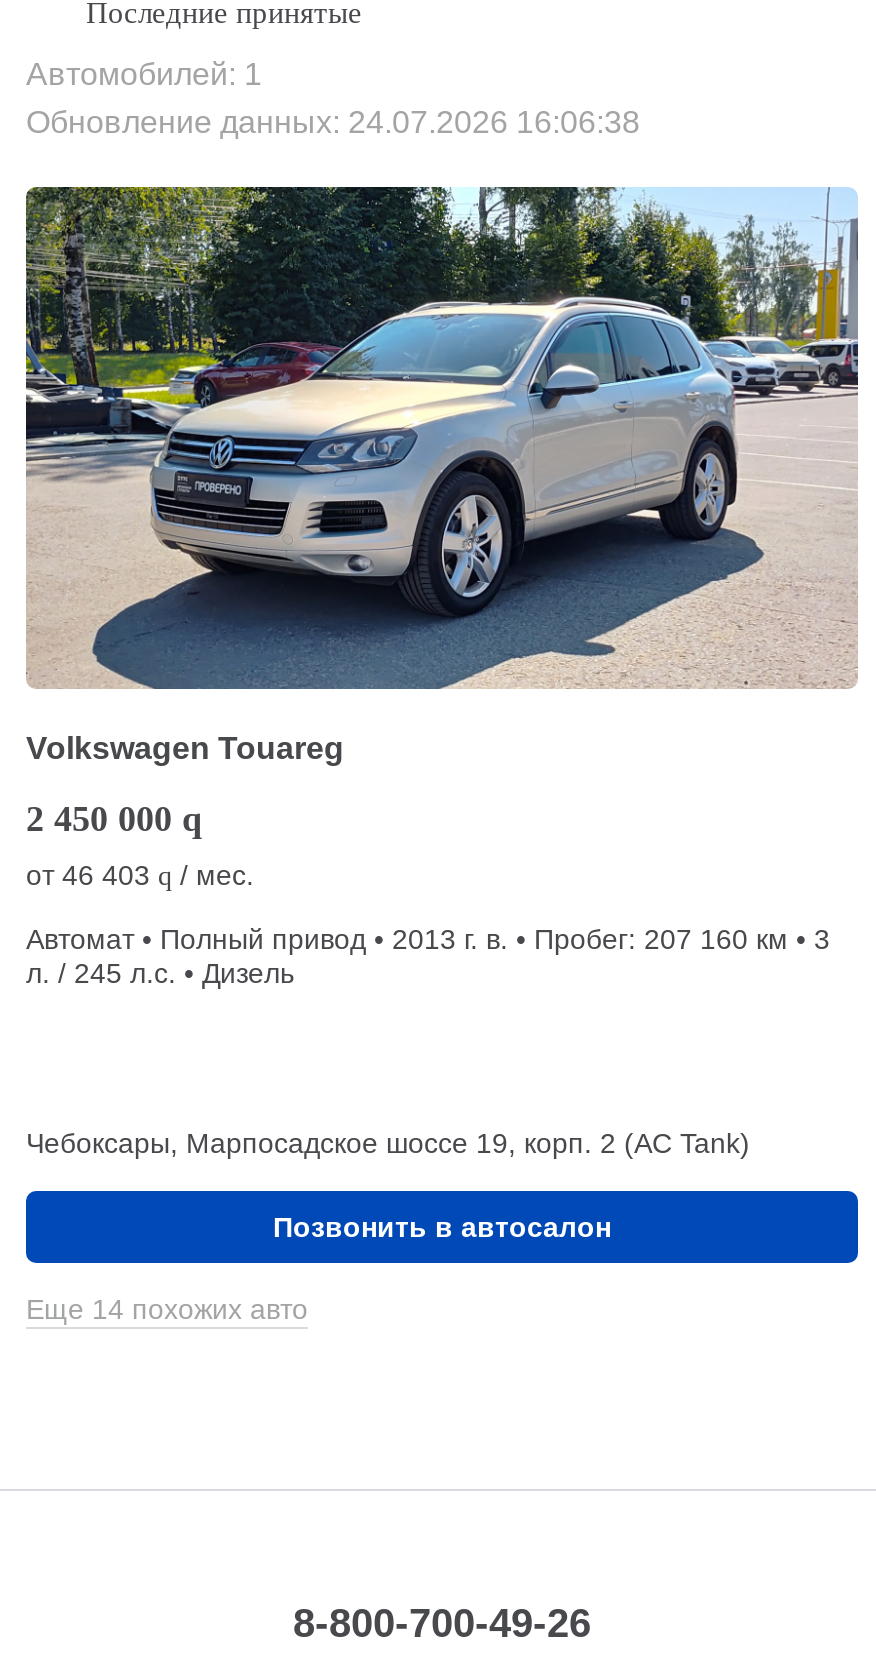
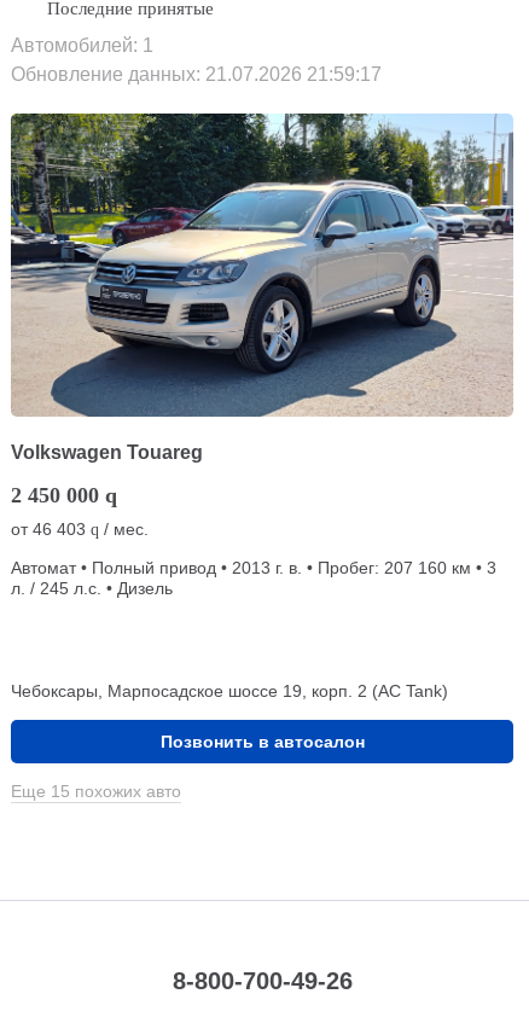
[26,105,640,139] Обновление данных: 24.07.2026 16:06:38 -> [11,64,382,85] Обновление данных: 21.07.2026 21:59:17
[26,1293,308,1325] Еще 14 похожих авто -> [11,781,181,801] Еще 15 похожих авто

